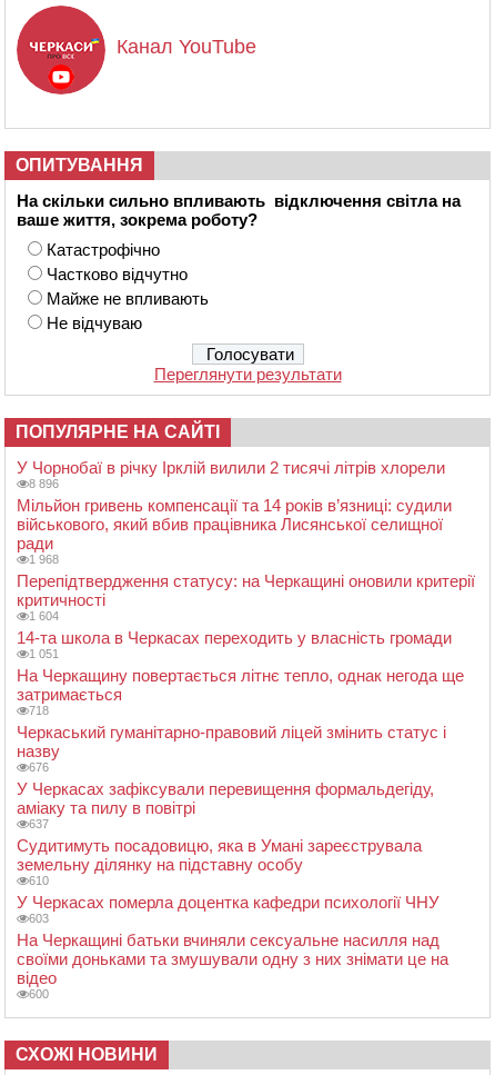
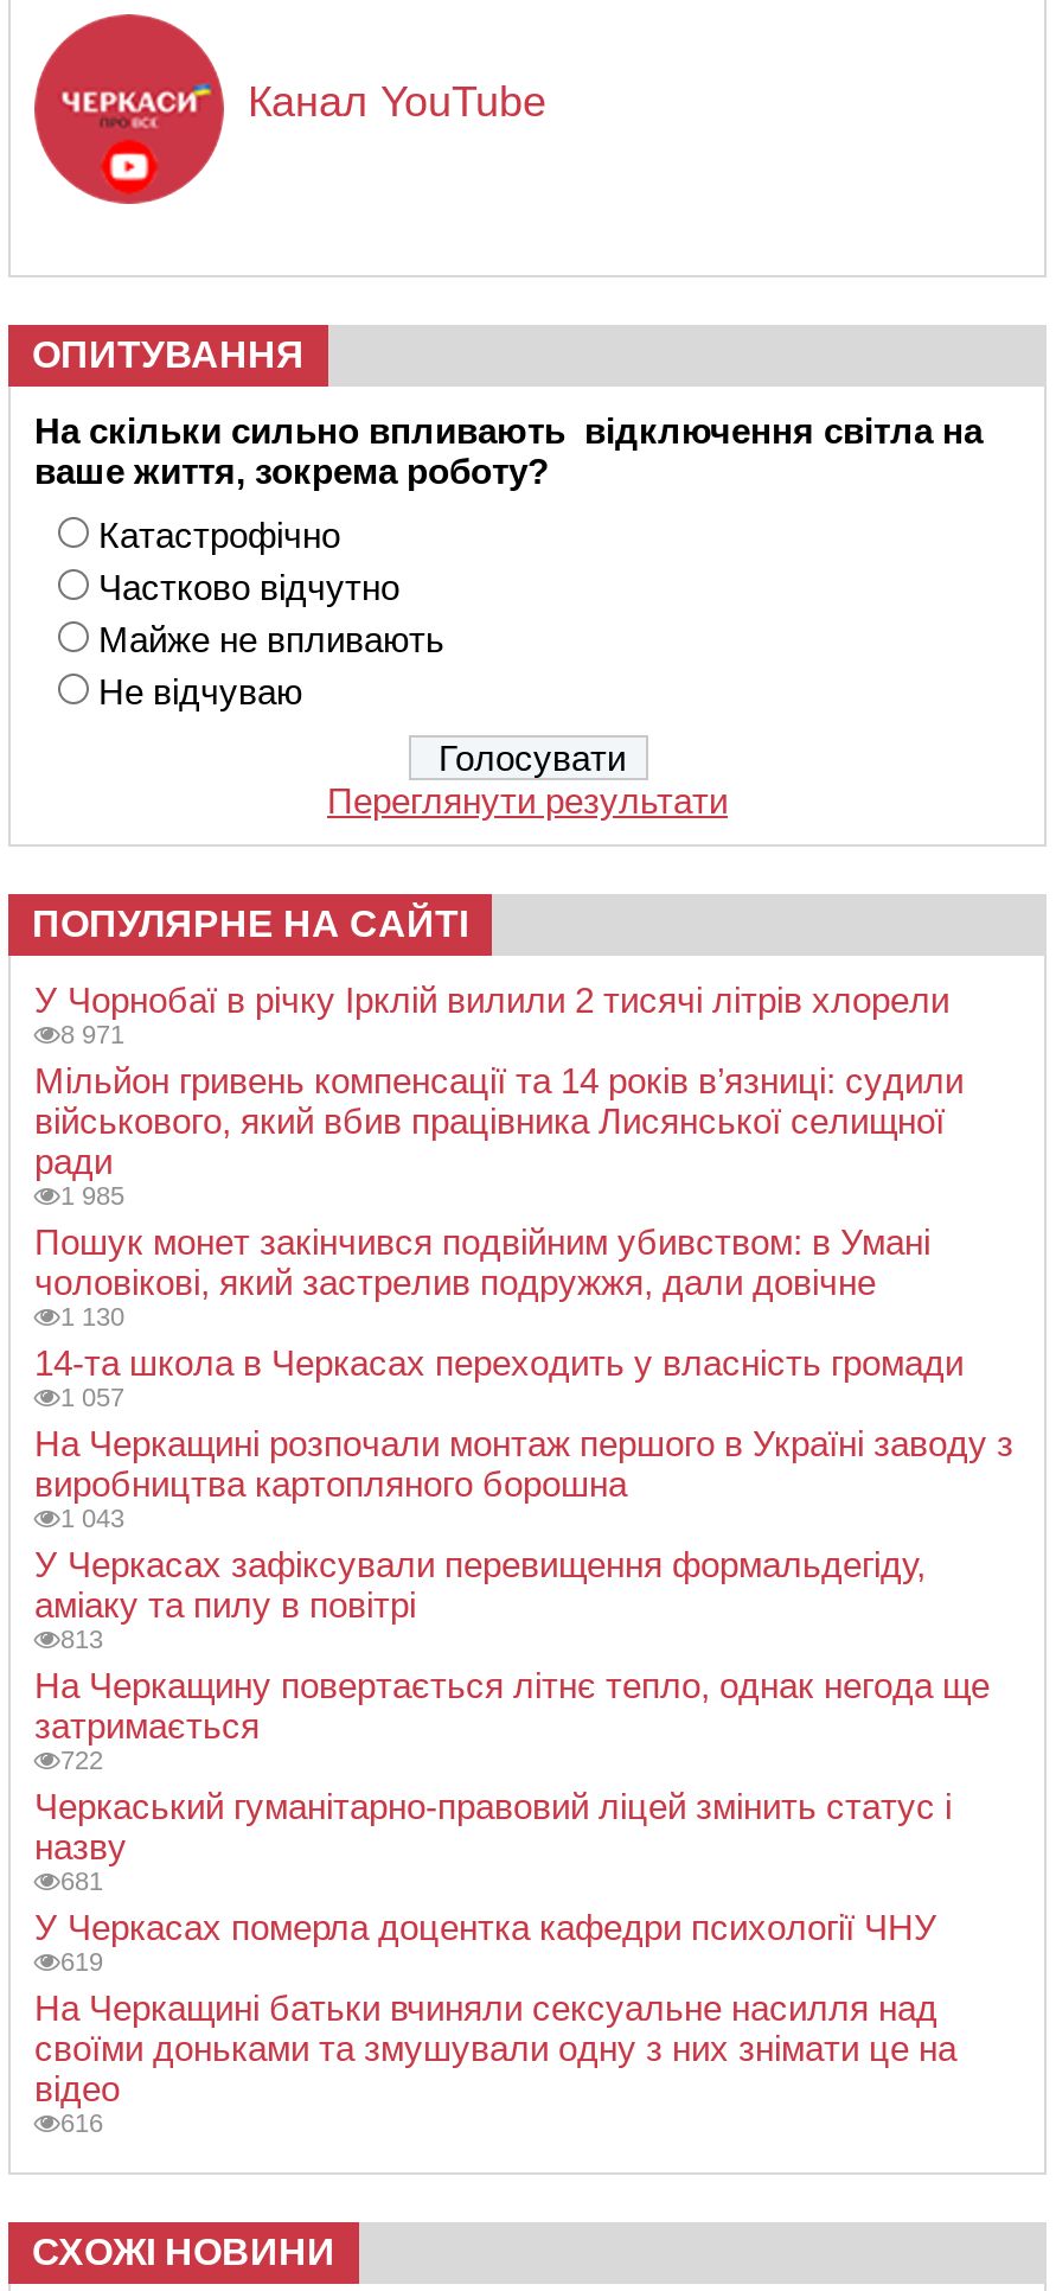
[29,477,59,490] 8 896 -> [60,1019,124,1048] 8 971
[17,552,475,622] 1 968 | Перепідтвердження статусу: на Черкащині оновили критерії | критичності | 1 604 -> [34,1181,930,1330] 1 985 | Пошук монет закінчився подвійним убивством: в Умані | чоловікові, який застрелив подружжя, дали довічне | 1 130
[29,647,59,660] 1 051 -> [34,1382,1013,1653] 1 057 | На Черкащині розпочали монтаж першого в Україні заводу з | виробництва картопляного борошна | 1 043 | 813
moved [17,666,464,703] -> [34,1664,990,1745]: На Черкащину повертається літнє тепло, однак негода ще | затримається
[29,703,49,717] 718 -> [60,1745,103,1774] 722
moved [17,722,446,760] -> [34,1785,952,1866]: Черкаський гуманітарно-правовий ліцей змінить статус і | назву
[17,760,422,887] 676 | 637 | Судитимуть посадовицю, яка в Умані зареєструвала | земельну ділянку на підставну особу | 610 -> [60,1866,103,1894] 681
moved [17,779,434,817] -> [34,1543,926,1624]: У Черкасах зафіксували перевищення формальдегіду, | аміаку та пилу в повітрі
[29,911,49,925] 603 -> [60,1947,103,1975] 619
[29,987,49,1000] 600 -> [60,2108,103,2136] 616

